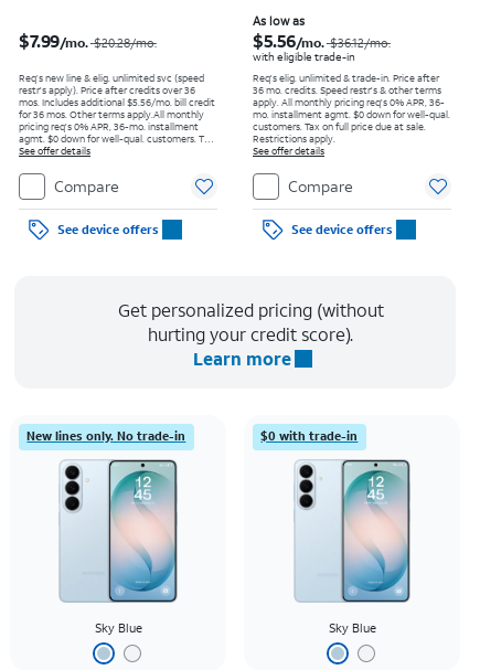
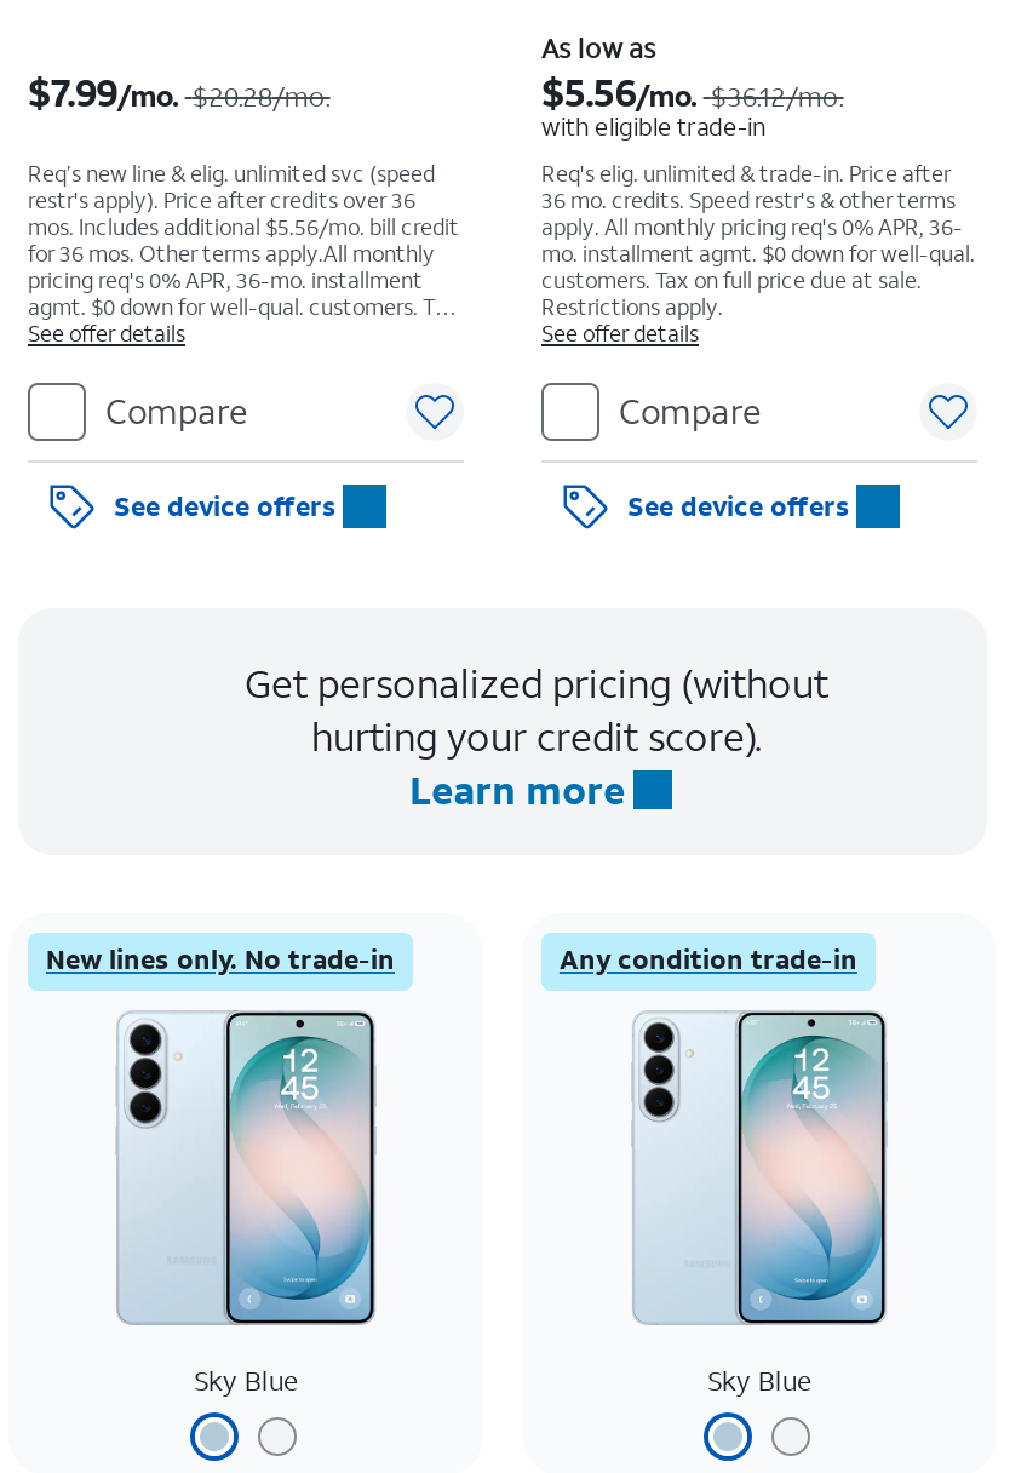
[261,429,358,444] $0 with trade-in -> [560,943,857,977] Any condition trade-in

